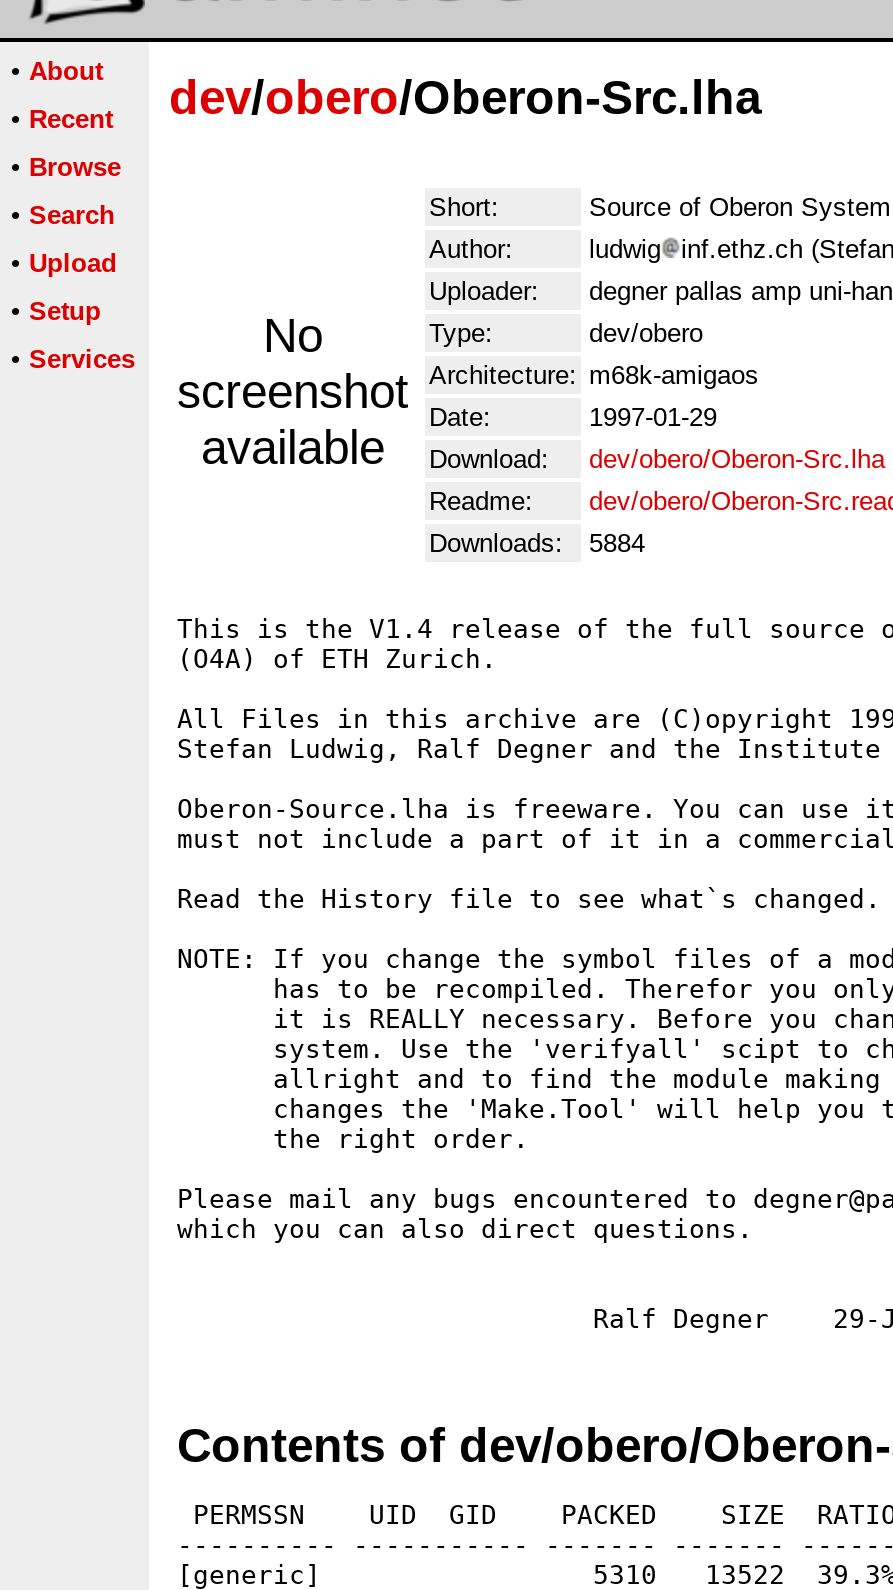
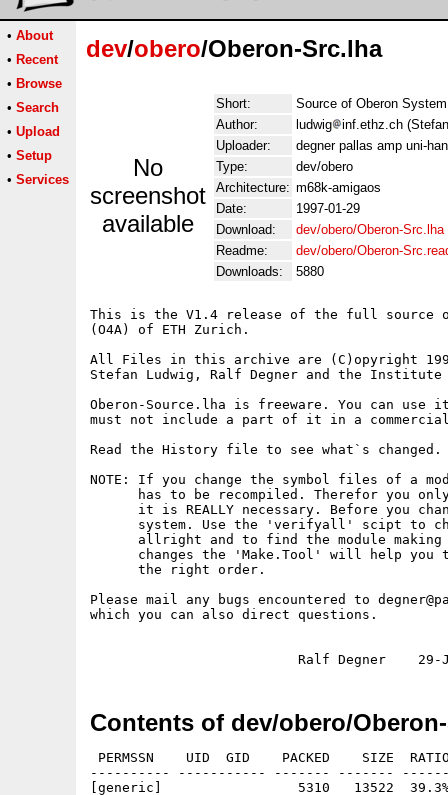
[429,528,645,558] Downloads: 5884 -> [216,264,324,279] Downloads: 5880

